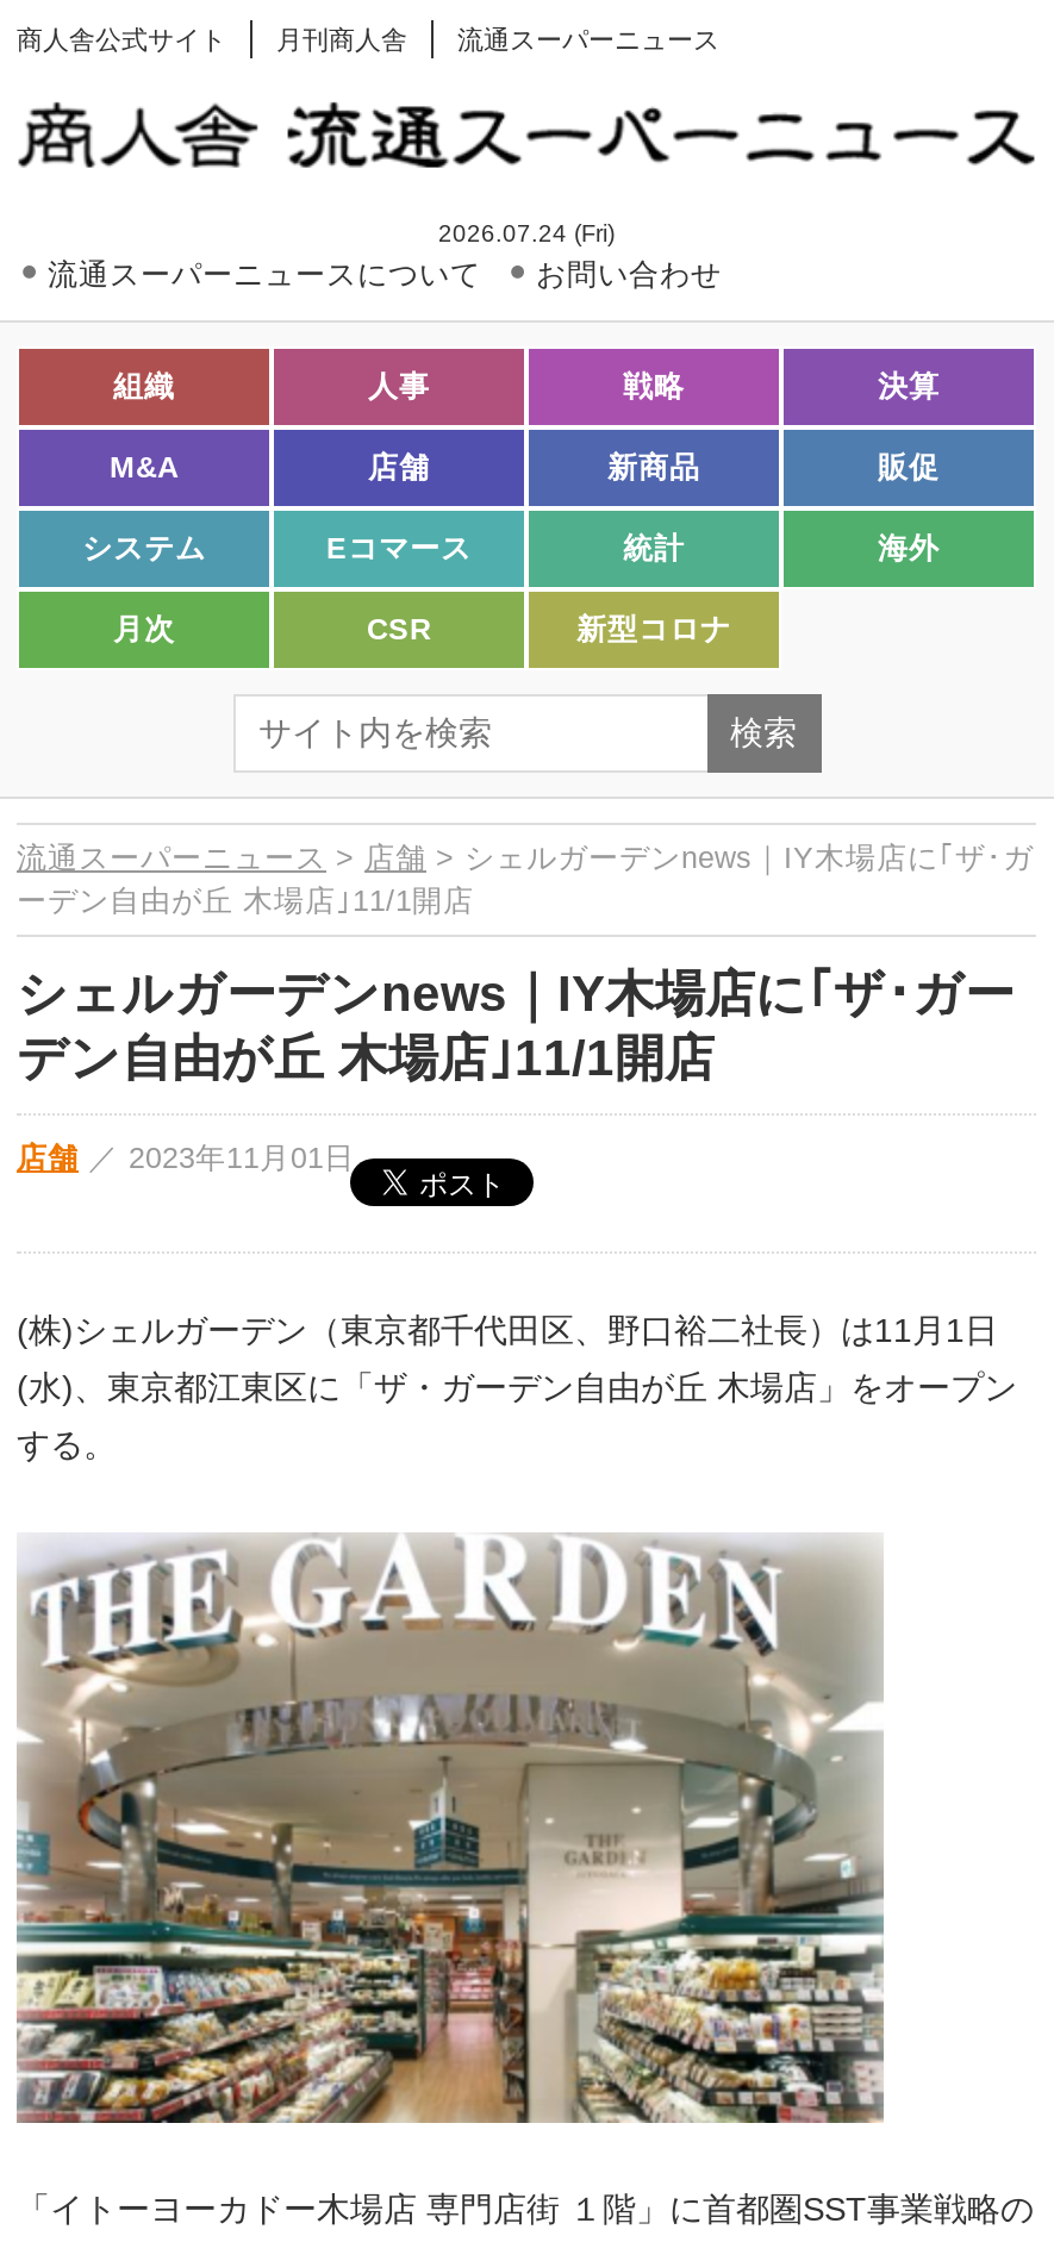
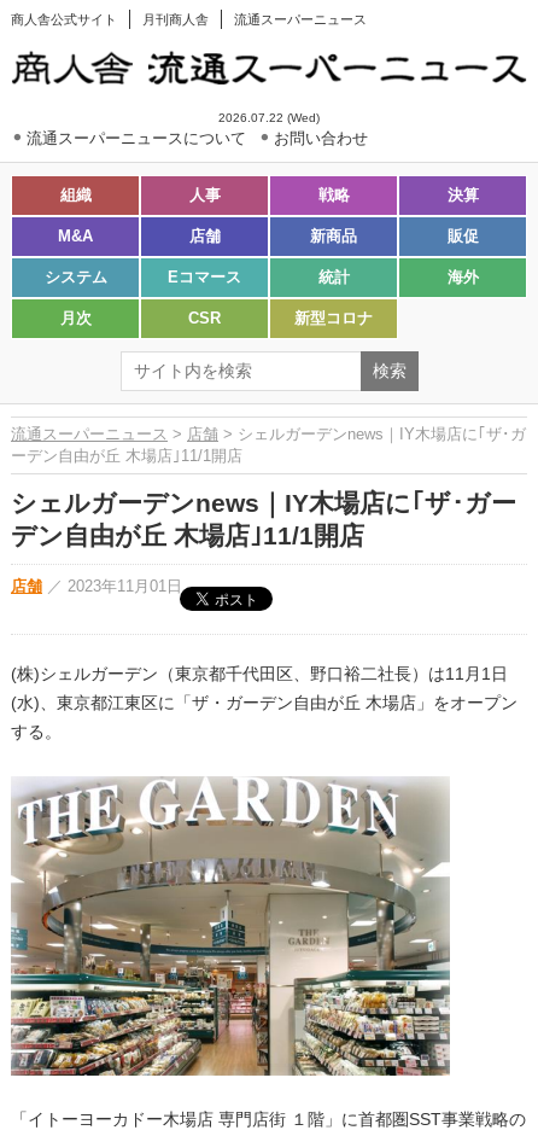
[438,221,615,247] 2026.07.24 (Fri) -> [218,111,320,125] 2026.07.22 (Wed)

